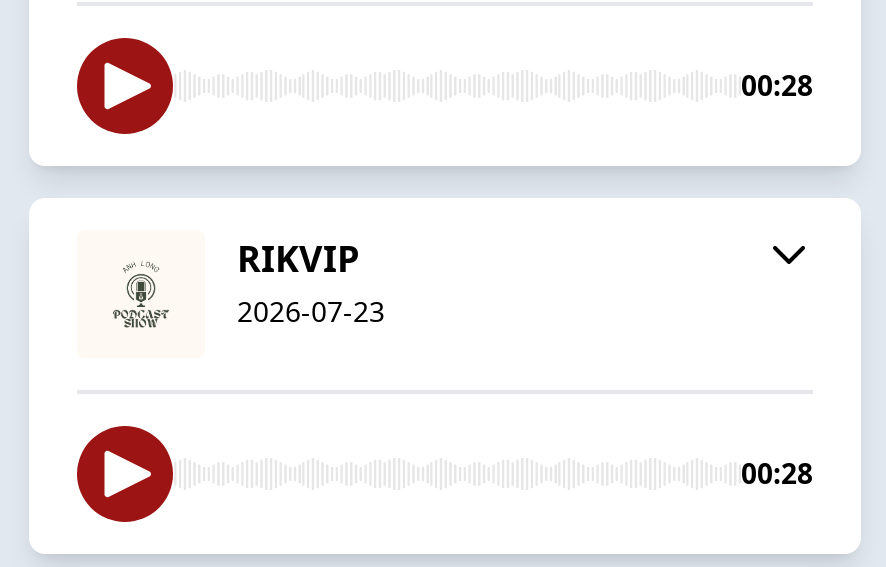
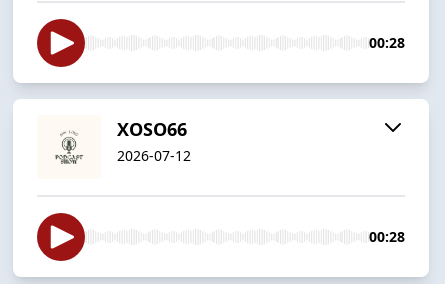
[237,234,385,330] RIKVIP | 2026-07-23 -> [117,117,191,165] XOSO66 | 2026-07-12

